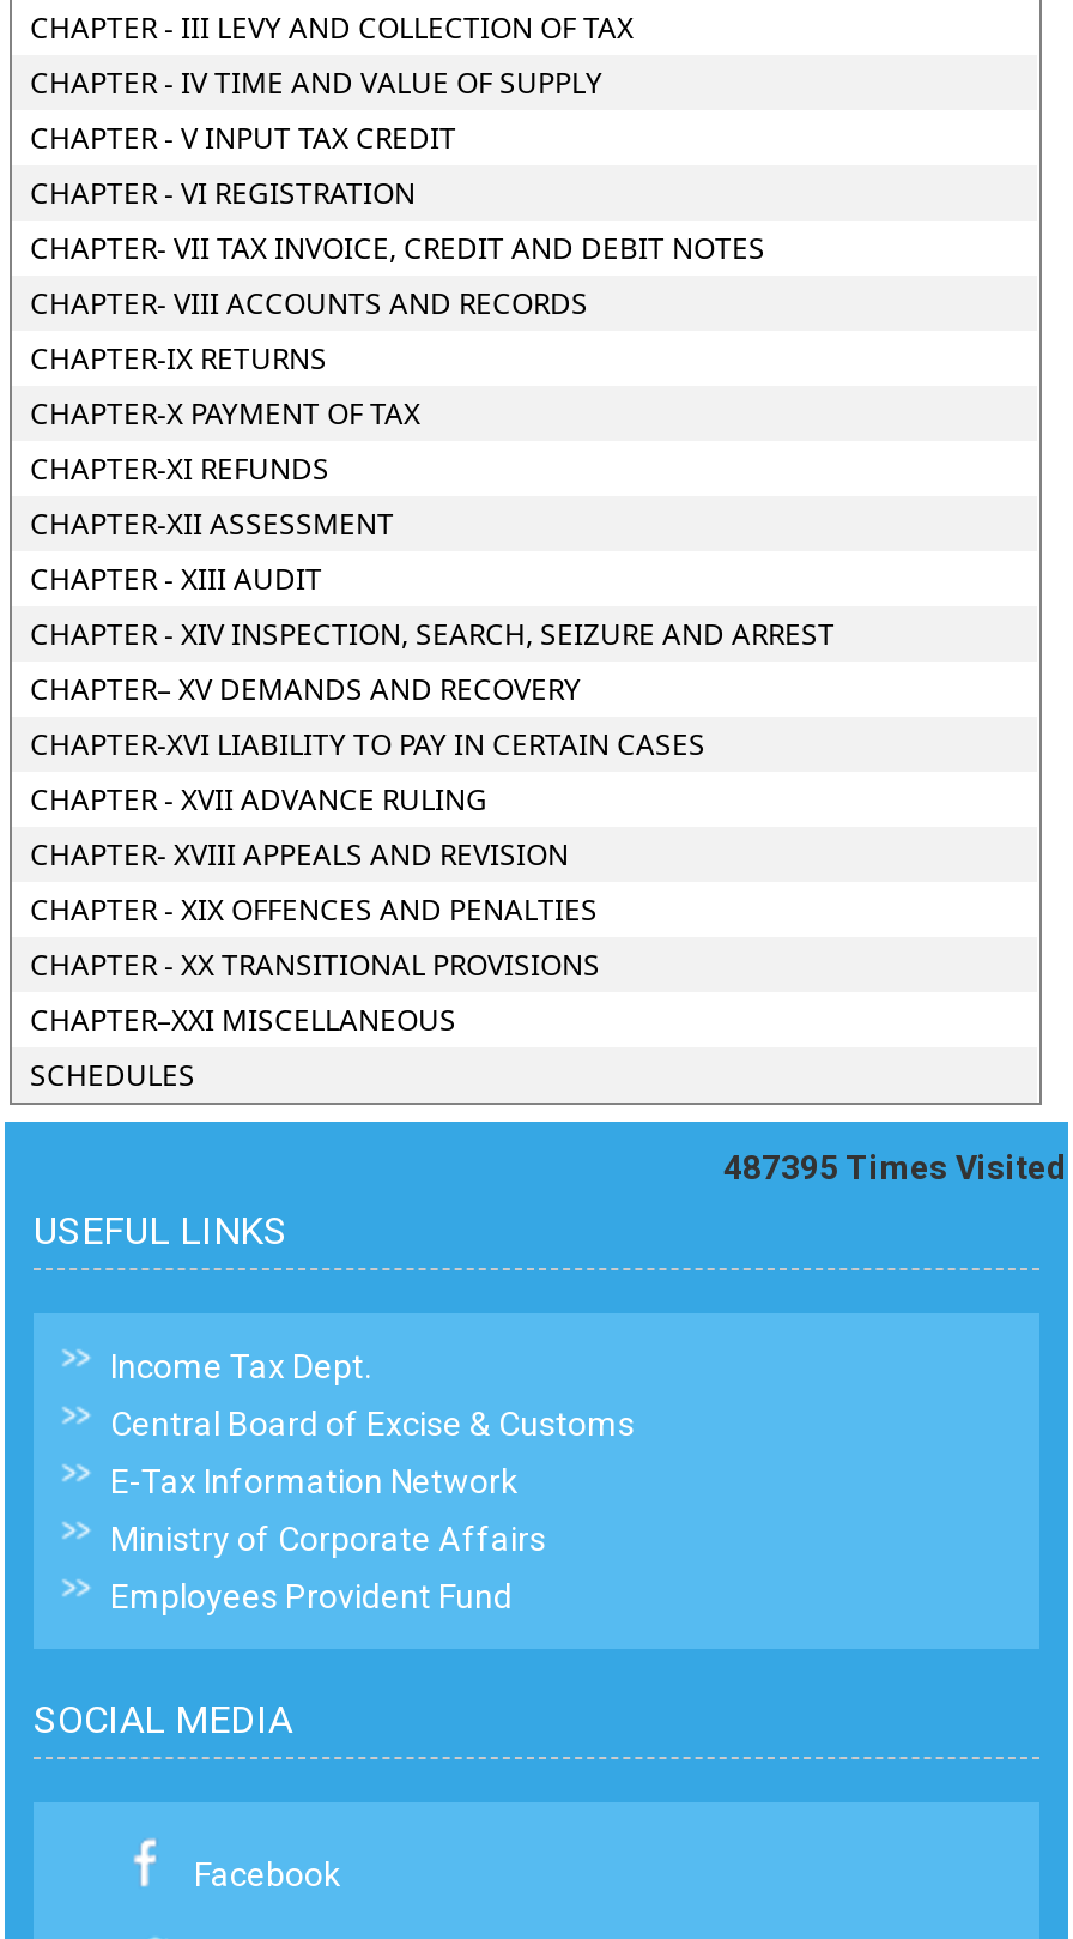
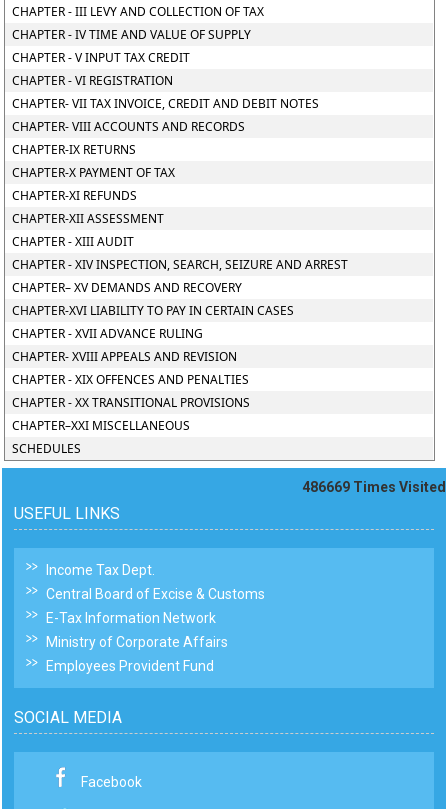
[723,1148,1068,1186] 487395 Times Visited -> [302,479,446,495] 486669 Times Visited

